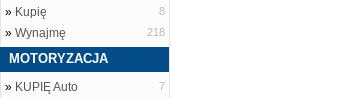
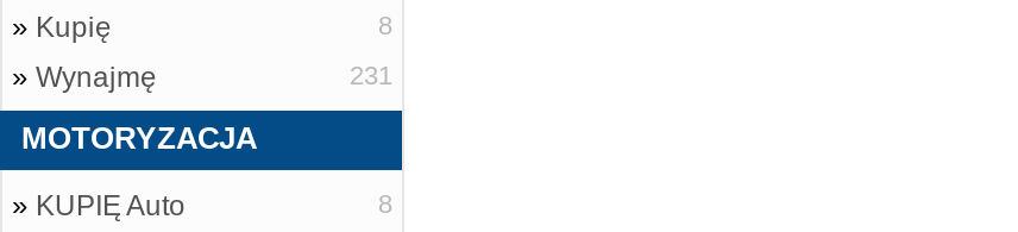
[147,26,165,38] 218 -> [350,61,392,89] 231
[159,80,165,92] 7 -> [378,189,392,218] 8

